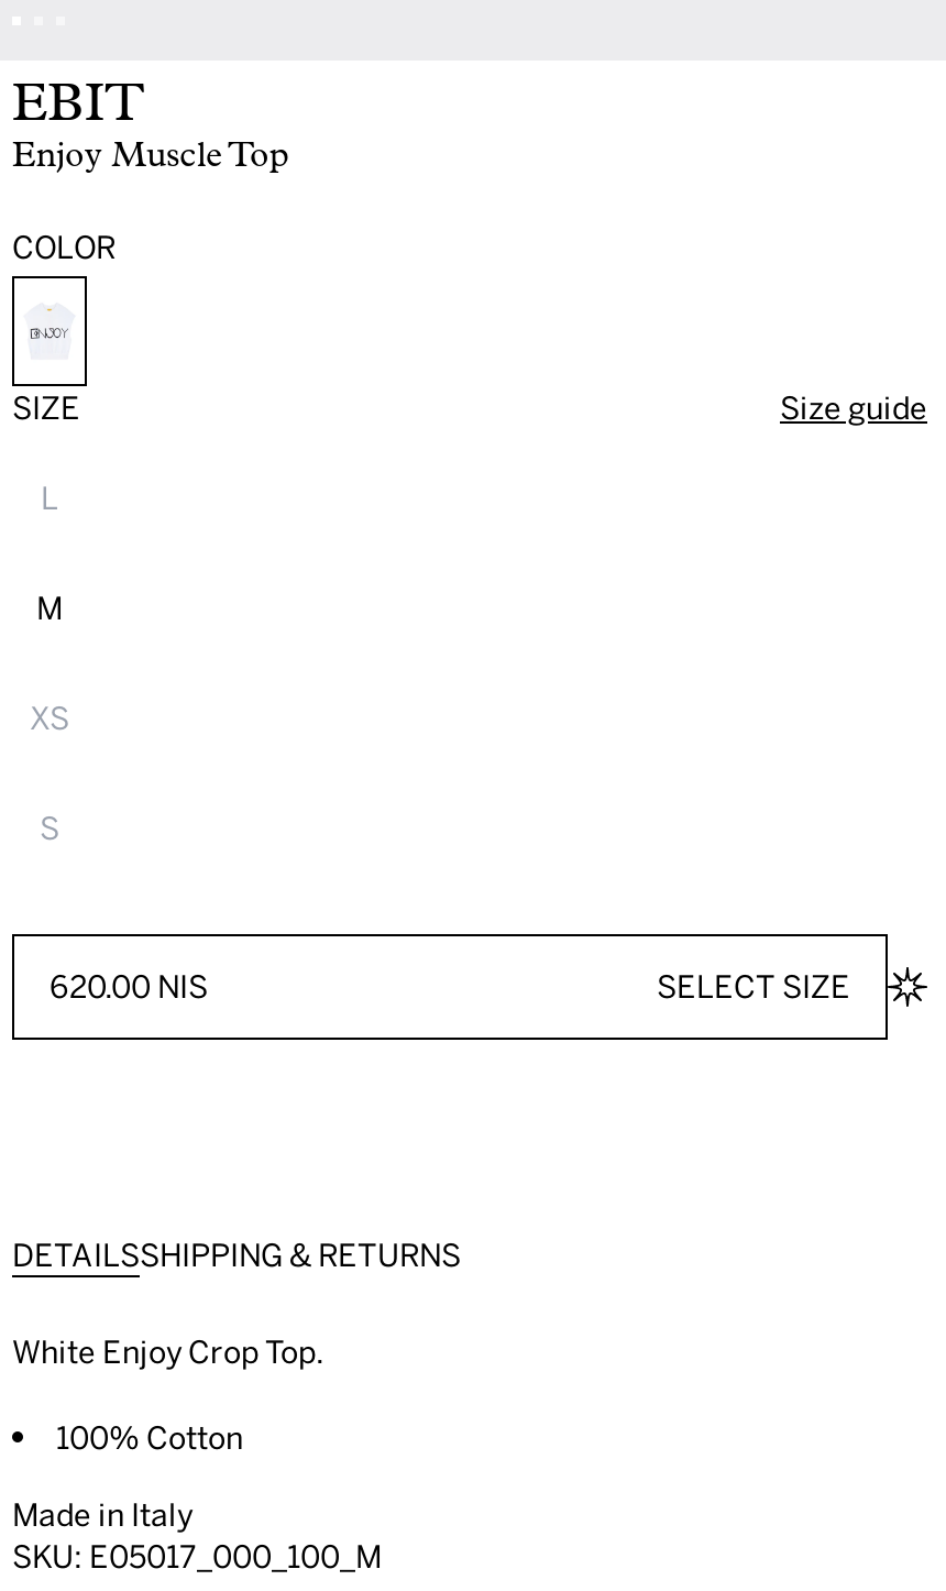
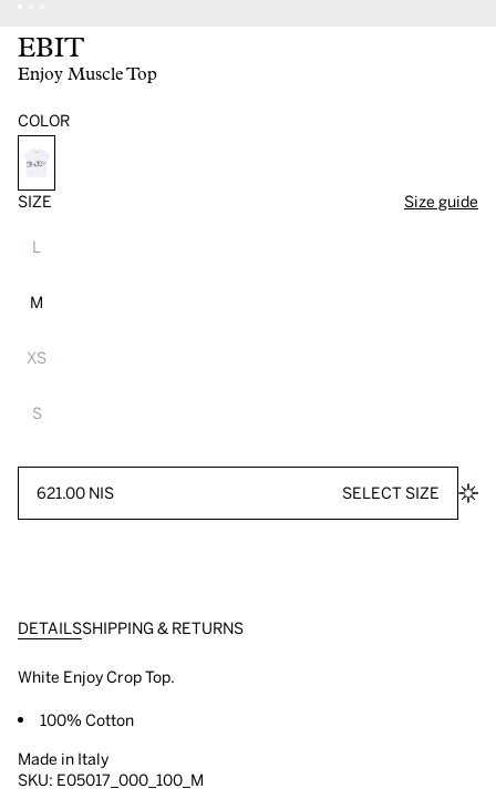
[50,965,208,1007] 620.00 NIS -> [37,482,114,503] 621.00 NIS

